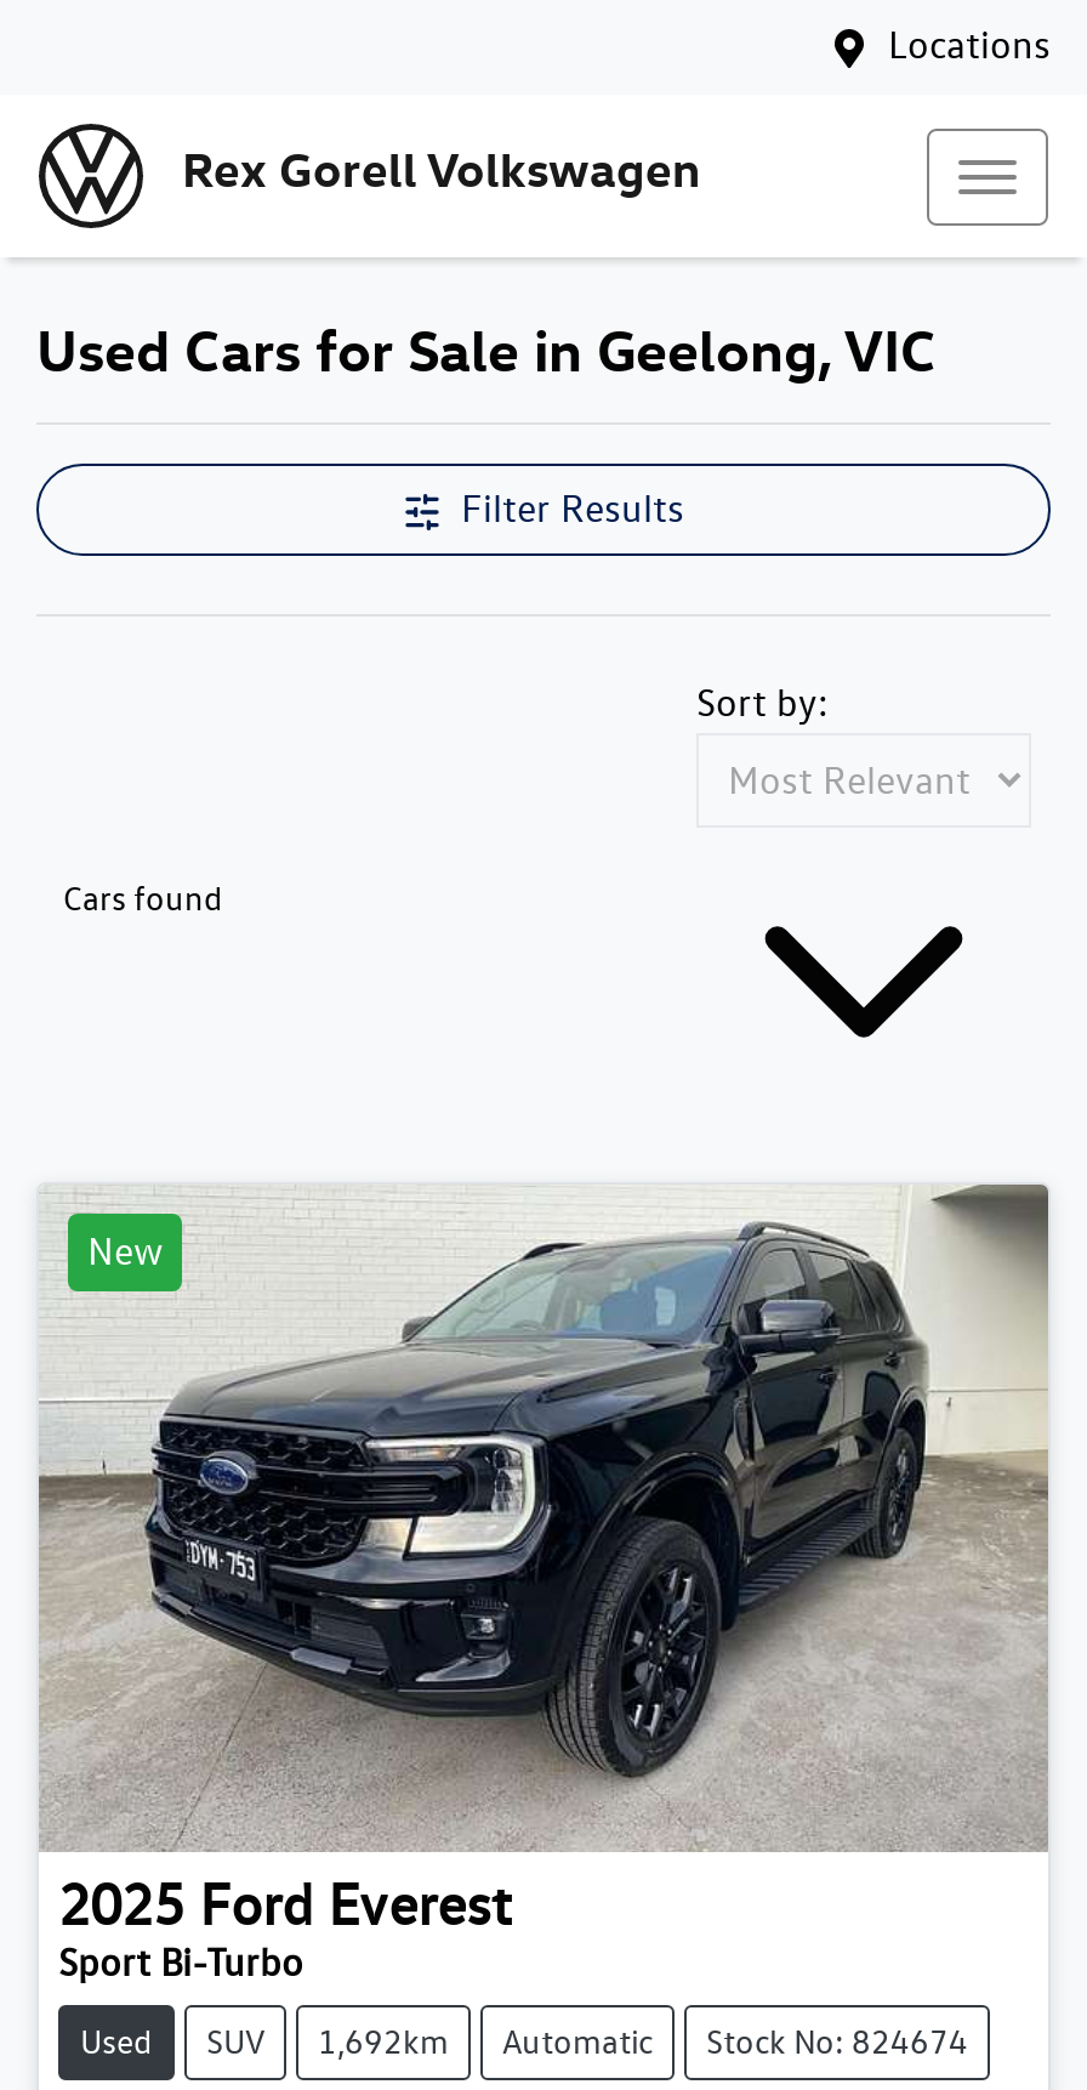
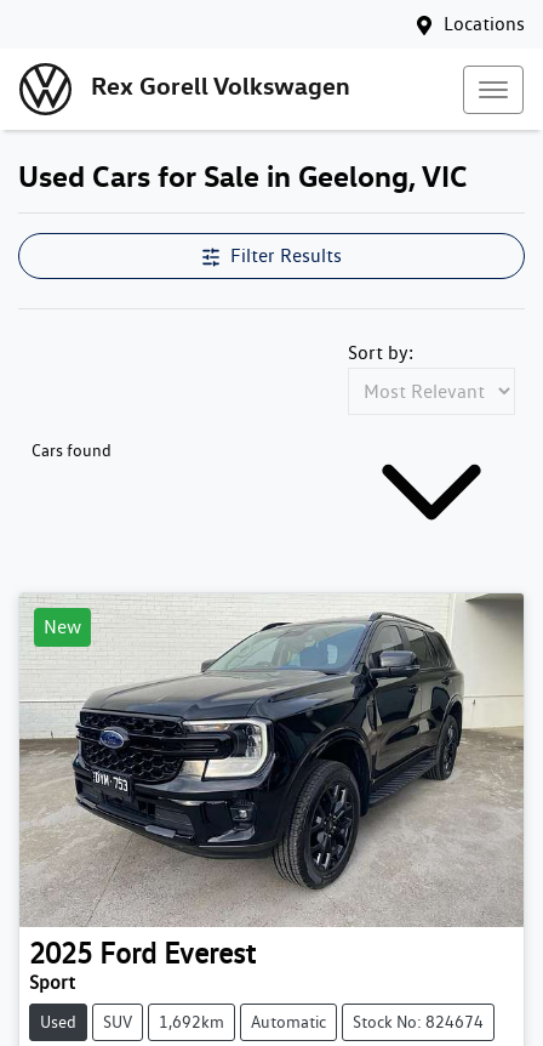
[58,1938,303,1984] Sport Bi-Turbo -> [29,970,75,993] Sport

